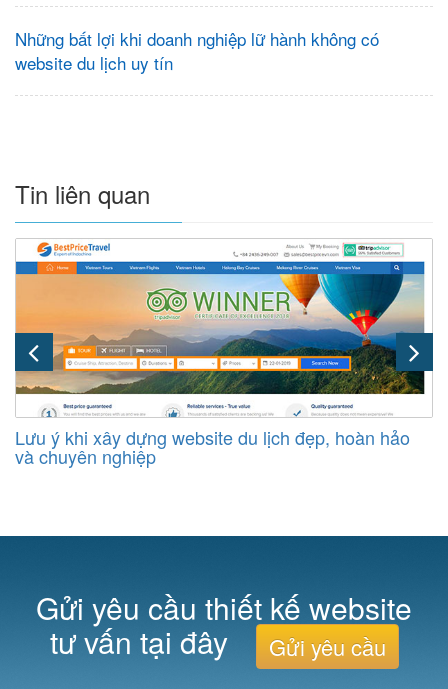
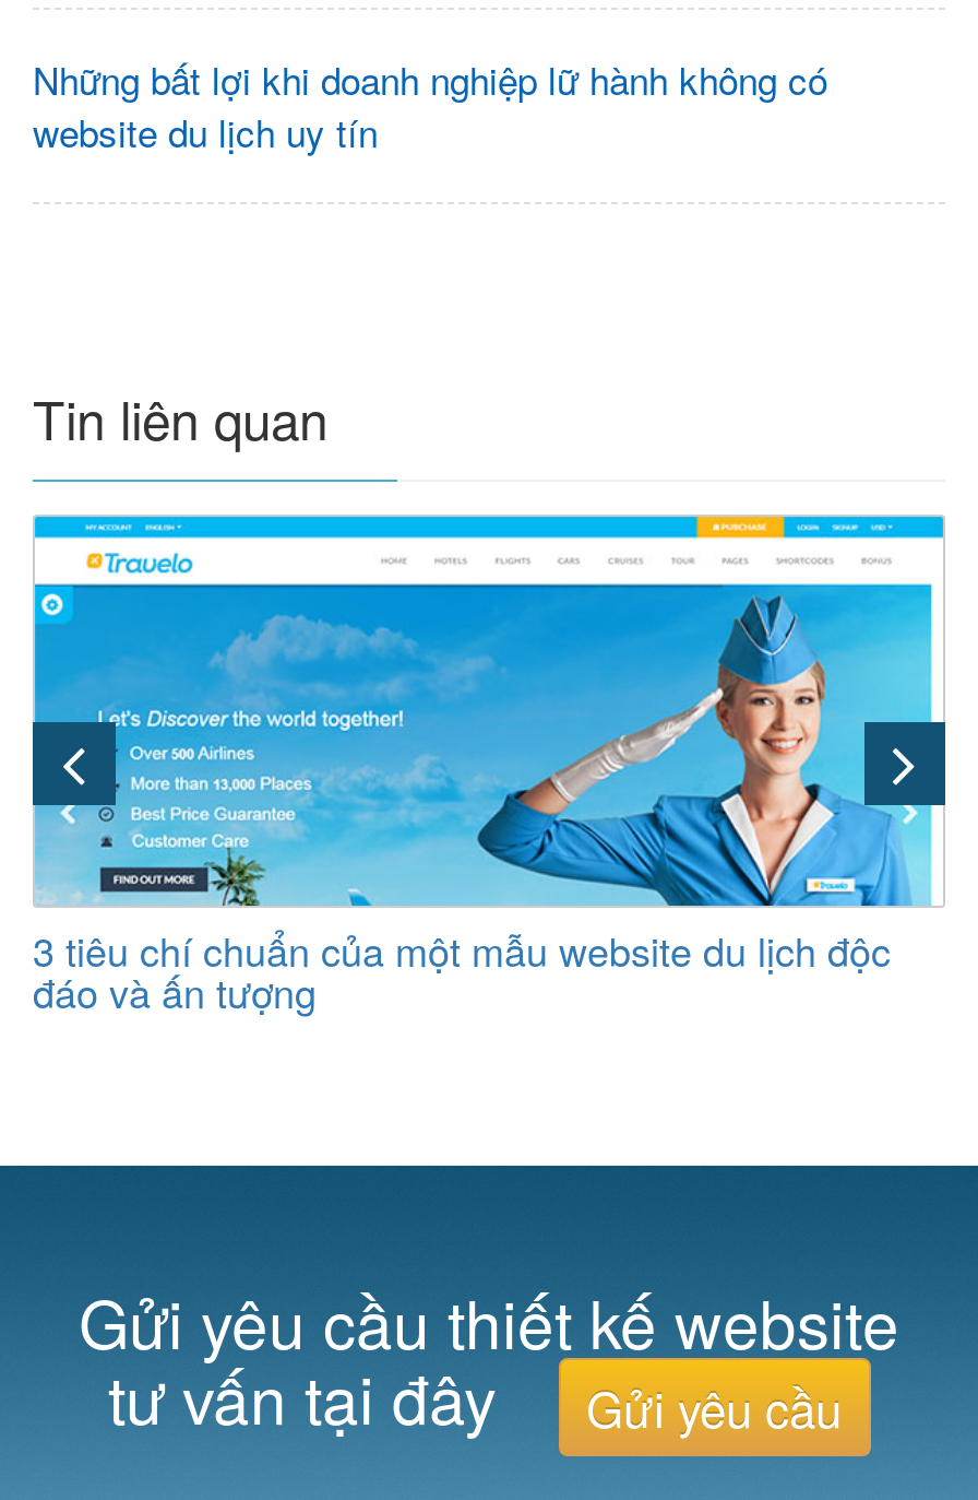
[15,239,432,468] [image] | Lưu ý khi xây dựng website du lịch đẹp, hoàn hảo | và chuyên nghiệp -> [33,515,945,1018] [image] | 3 tiêu chí chuẩn của một mẫu website du lịch độc | đáo và ấn tượng

